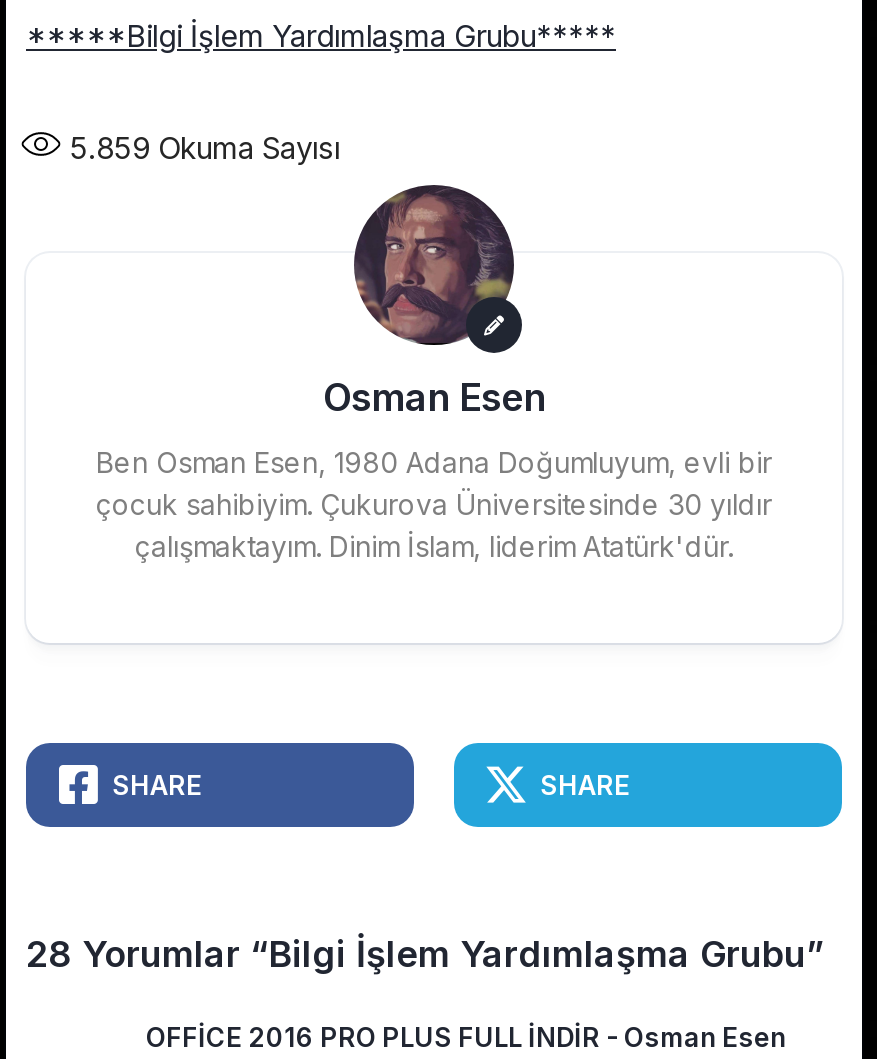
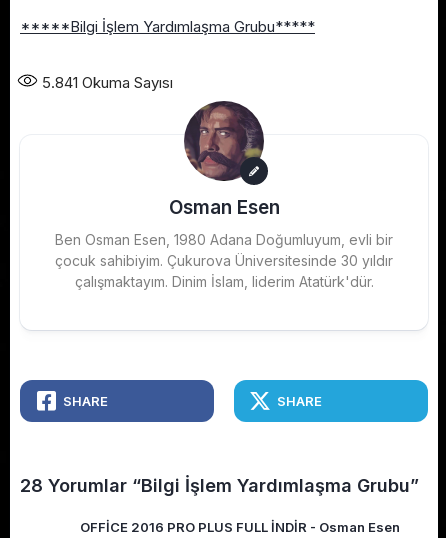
[70,129,340,167] 5.859 Okuma Sayısı -> [42,73,173,92] 5.841 Okuma Sayısı

